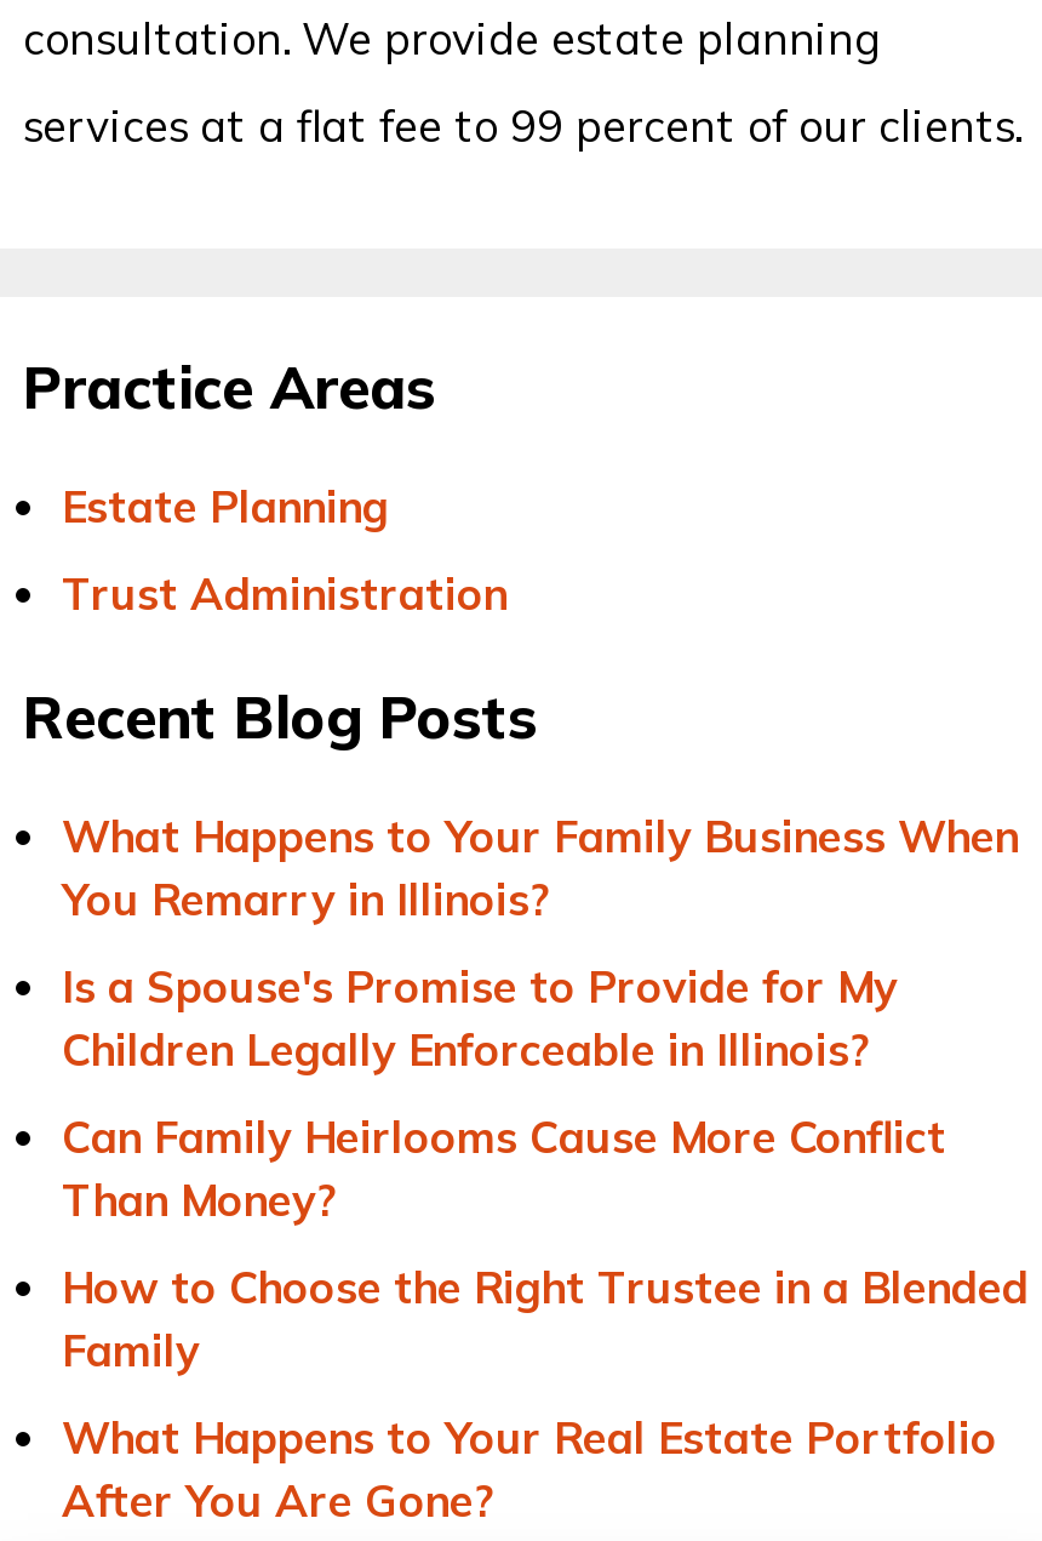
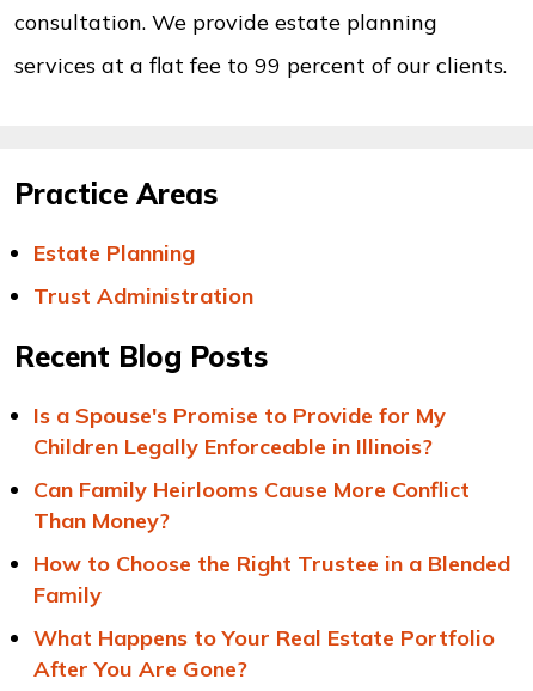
[62,809,1019,928] What Happens to Your Family Business When | You Remarry in Illinois? -> none

